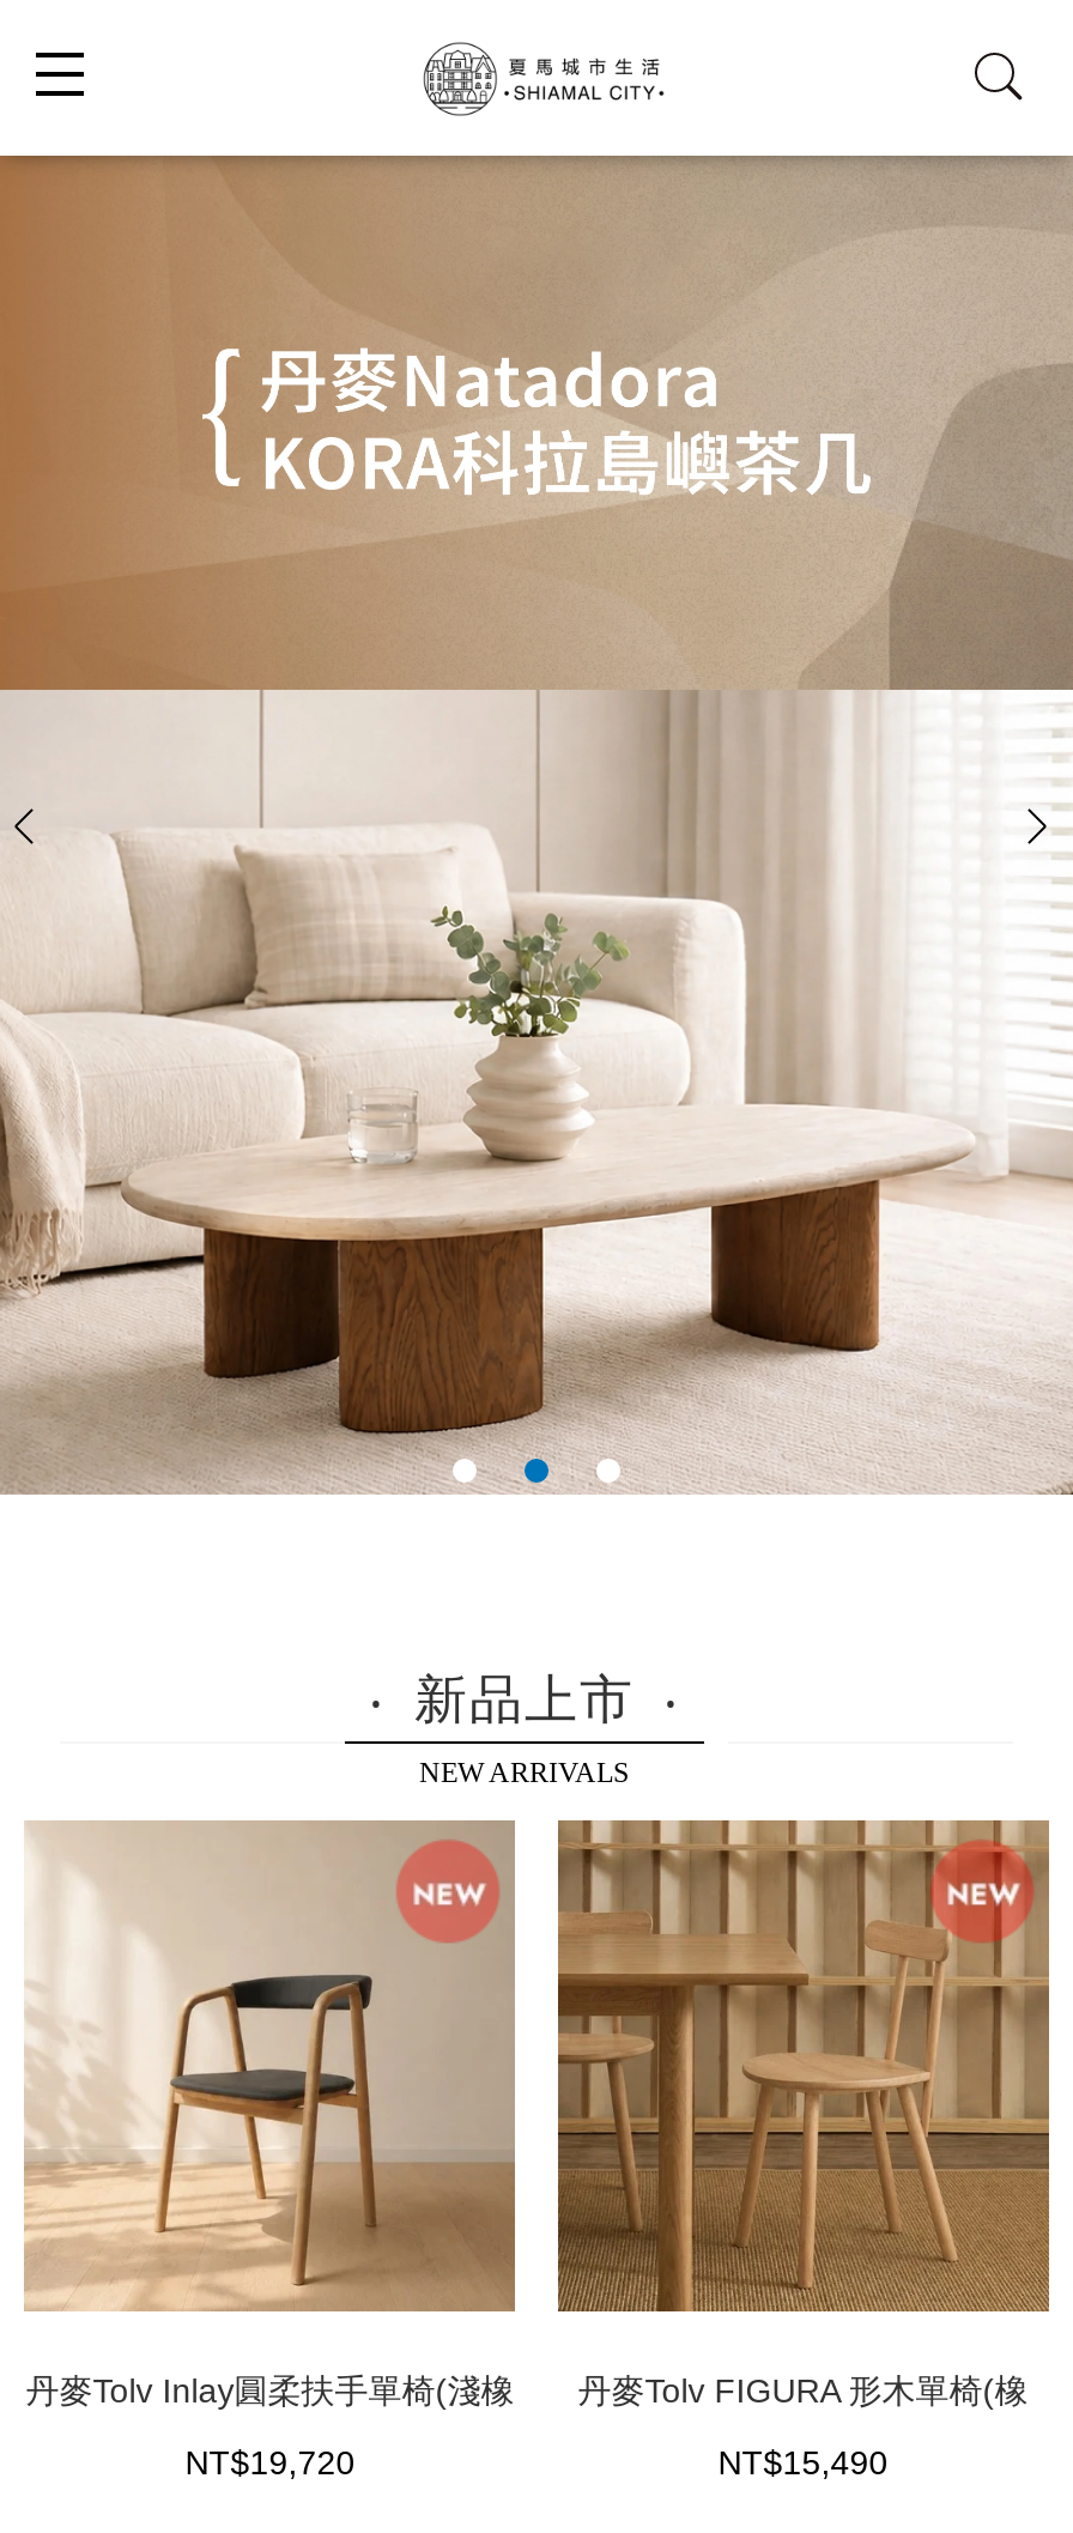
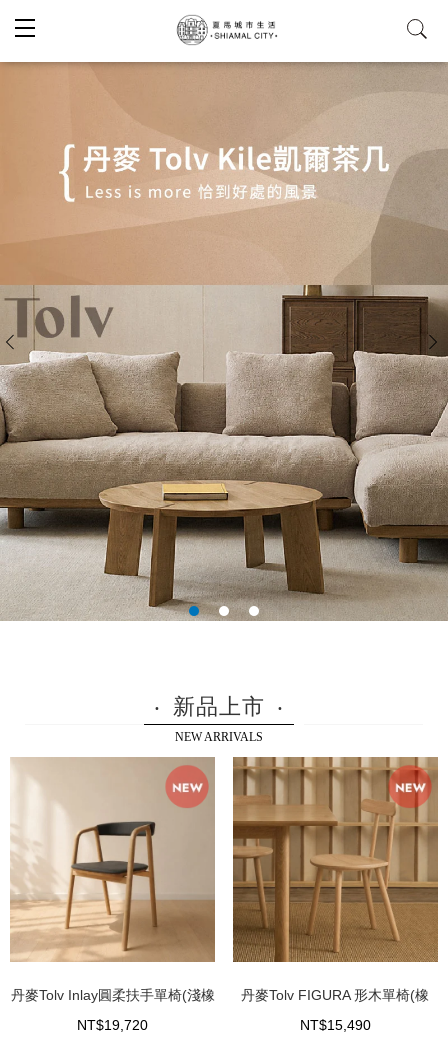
[7,158,1066,1492] [image] -> [3,64,445,621] [image]

